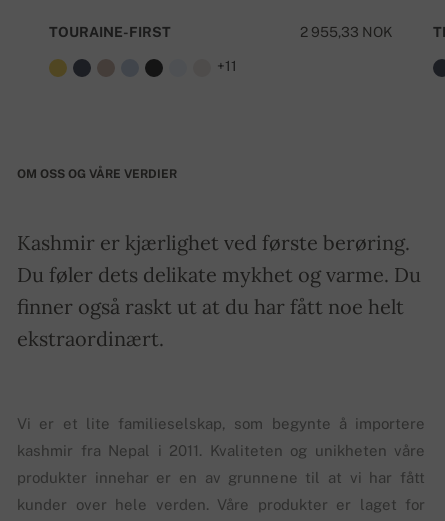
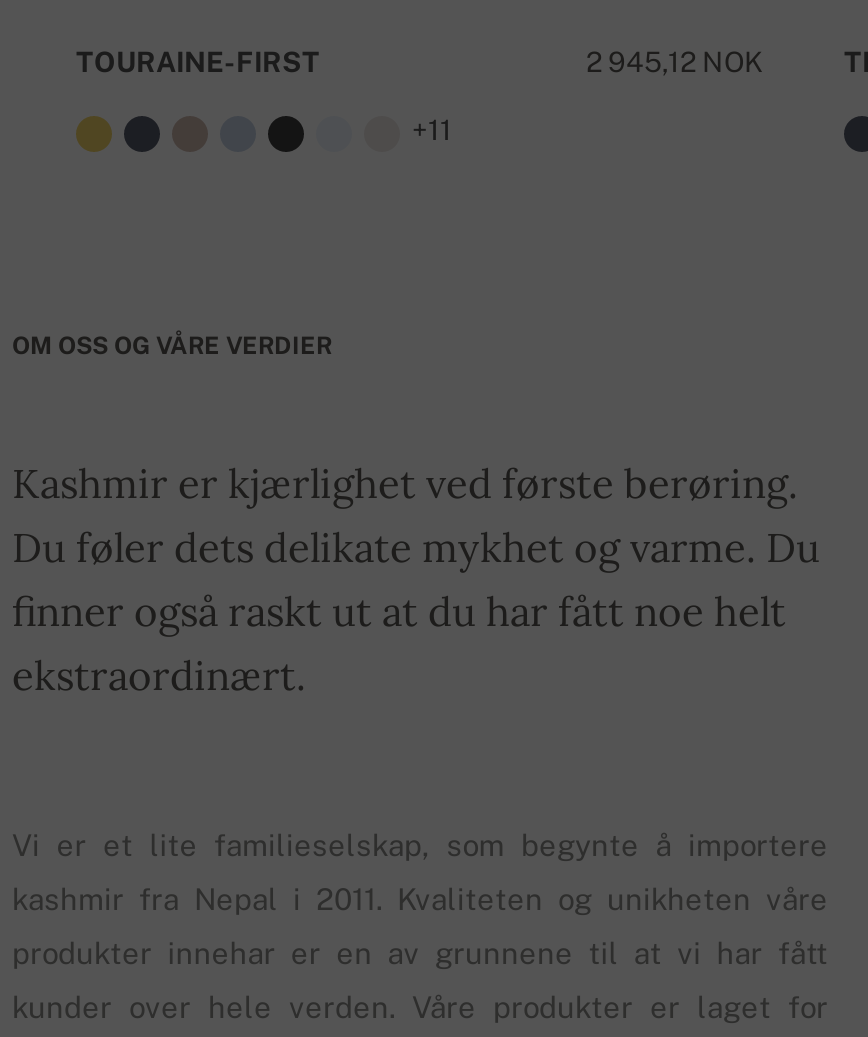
[300,24,393,40] 2 955,33 NOK -> [586,47,764,79] 2 945,12 NOK

